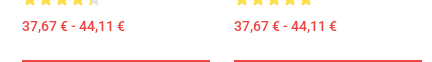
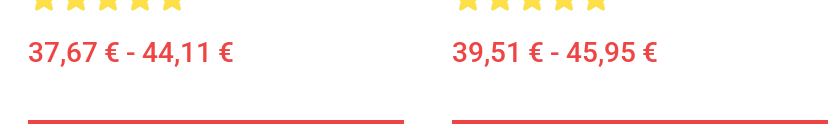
[234,18,337,34] 37,67 € - 44,11 € -> [452,36,658,68] 39,51 € - 45,95 €

